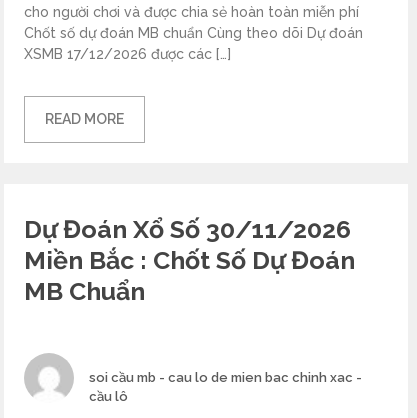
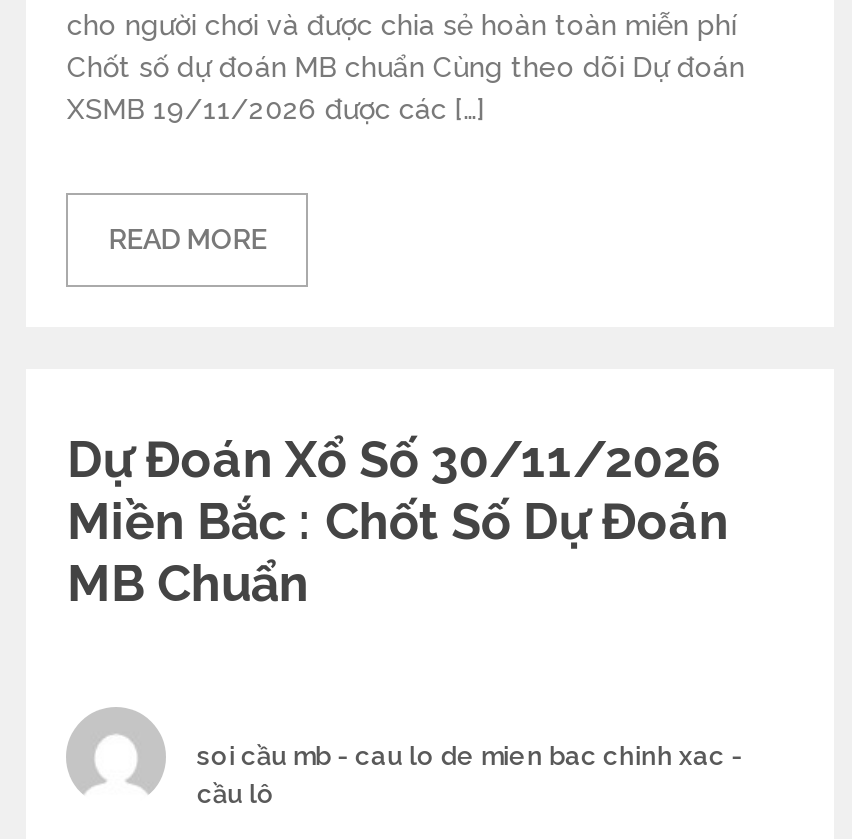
[24,46,231,62] XSMB 17/12/2026 được các […] -> [67,93,485,125] XSMB 19/11/2026 được các […]

